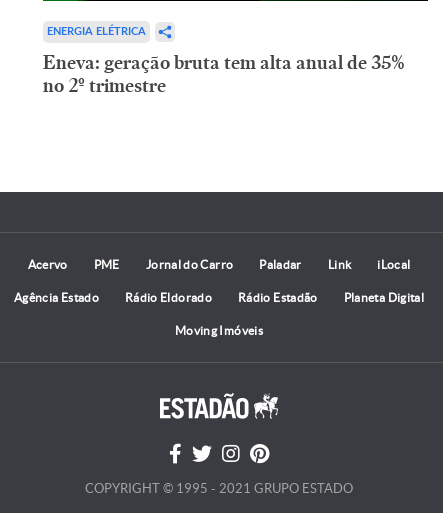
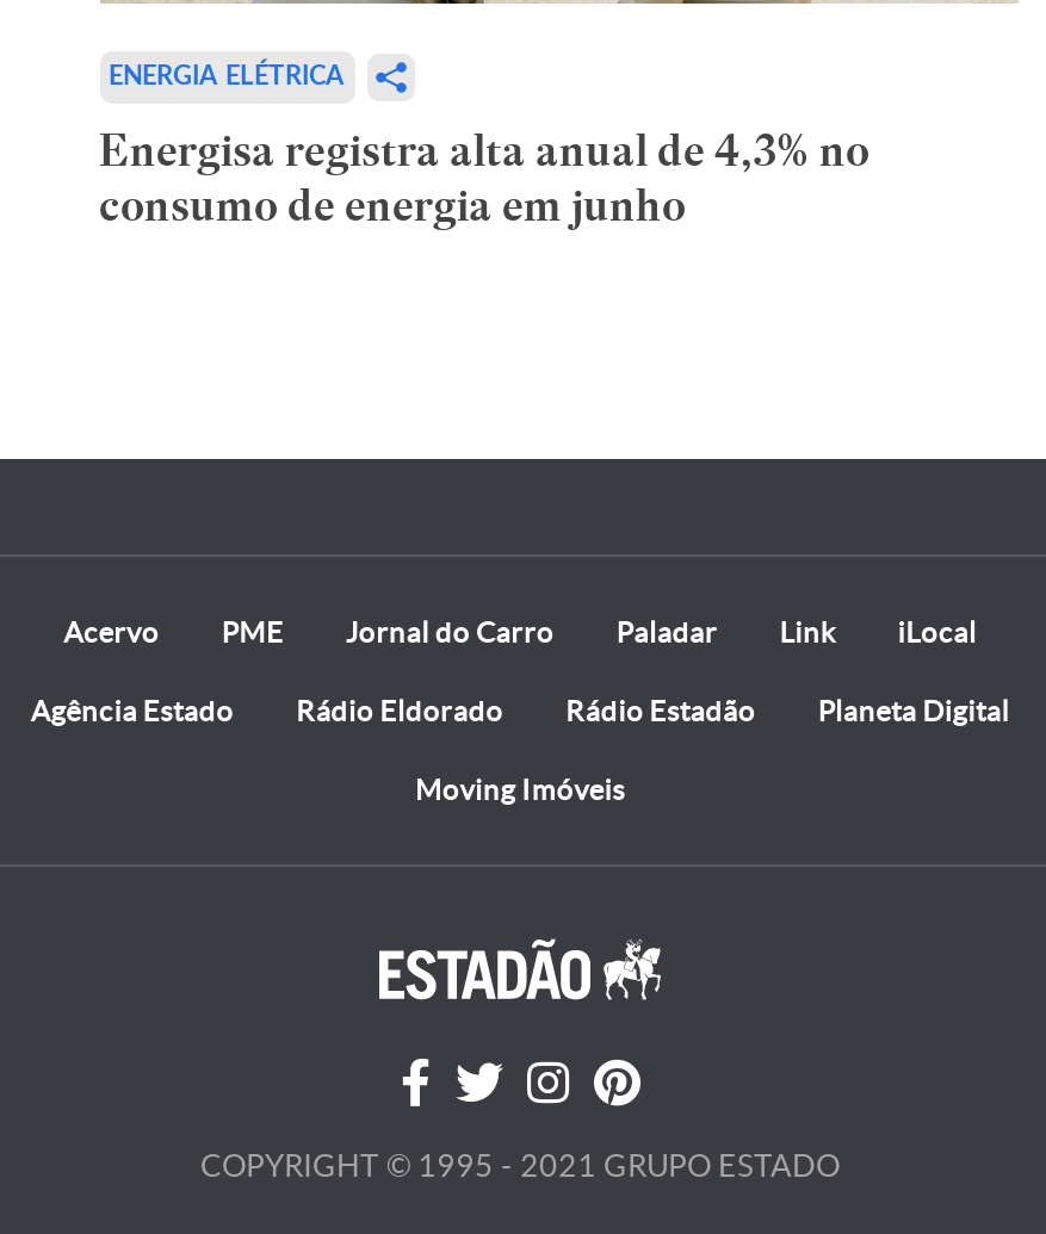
[42,51,404,97] Eneva: geração bruta tem alta anual de 35% | no 2º trimestre -> [99,123,869,232] Energisa registra alta anual de 4,3% no | consumo de energia em junho

